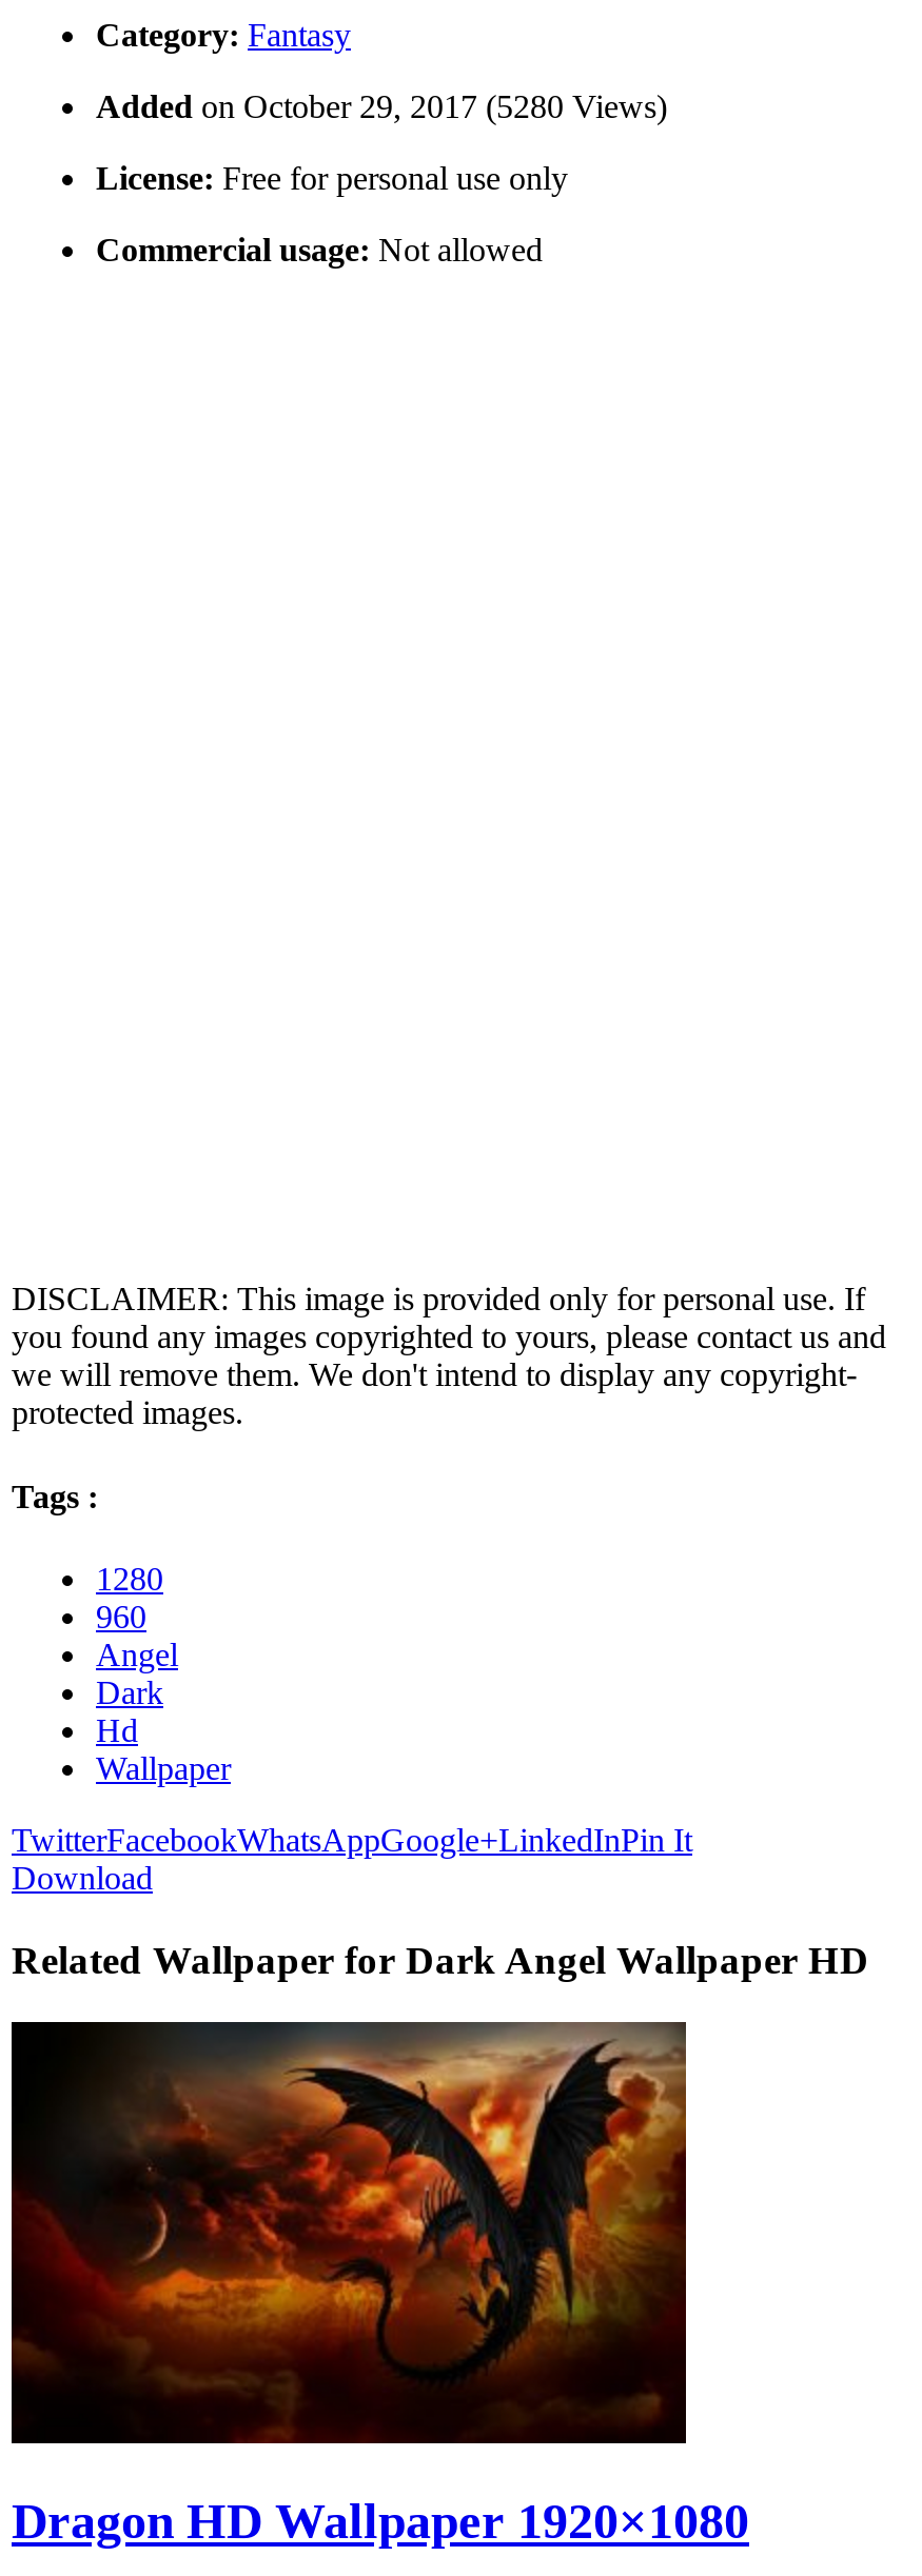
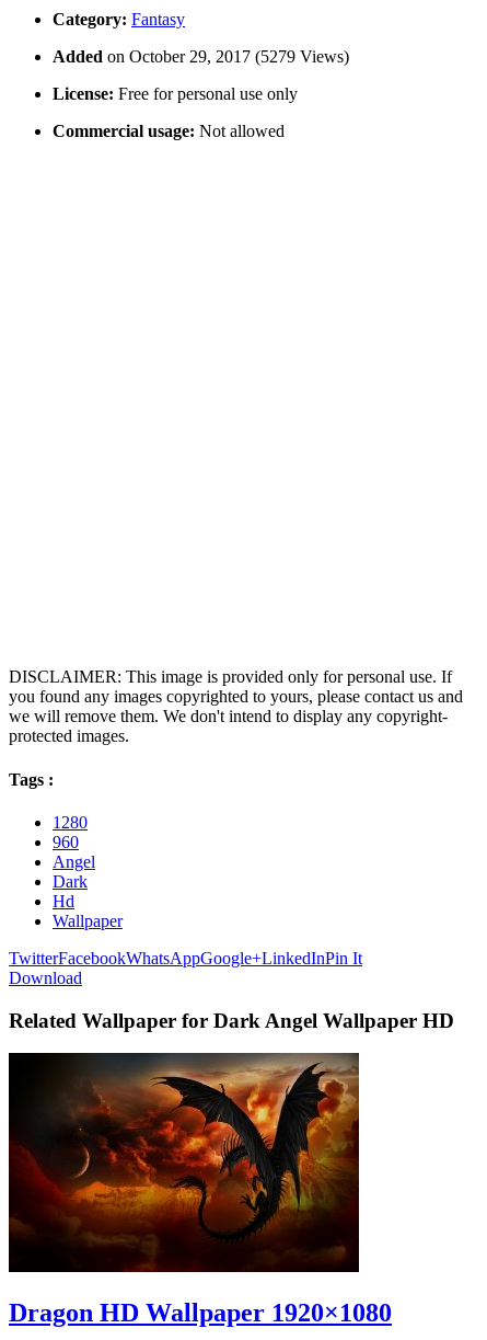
[96,89,667,125] Added on October 29, 2017 (5280 Views) -> [53,48,349,66] Added on October 29, 2017 (5279 Views)

